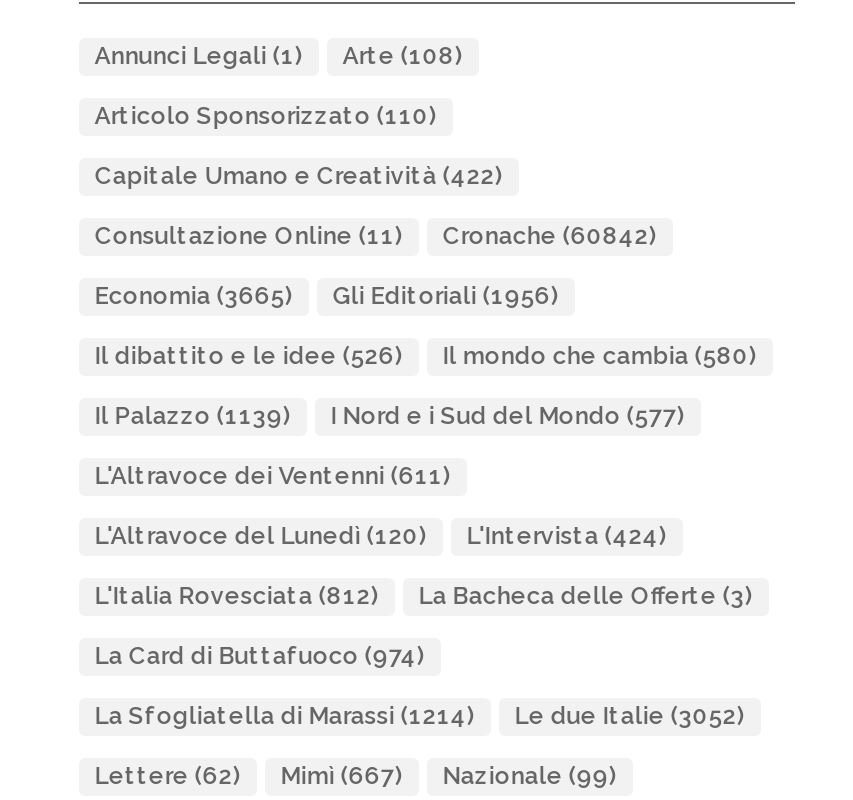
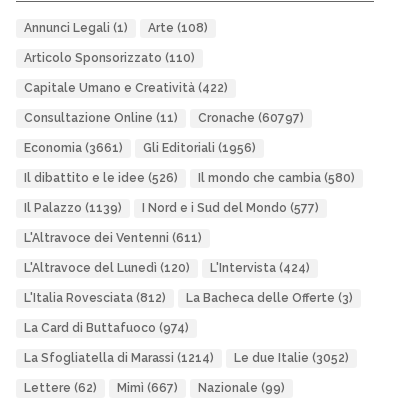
[95,221,657,249] Consultazione Online (11) Cronache (60842) -> [24,110,304,124] Consultazione Online (11) Cronache (60797)
[95,281,559,309] Economia (3665) Gli Editoriali (1956) -> [24,140,256,154] Economia (3661) Gli Editoriali (1956)

